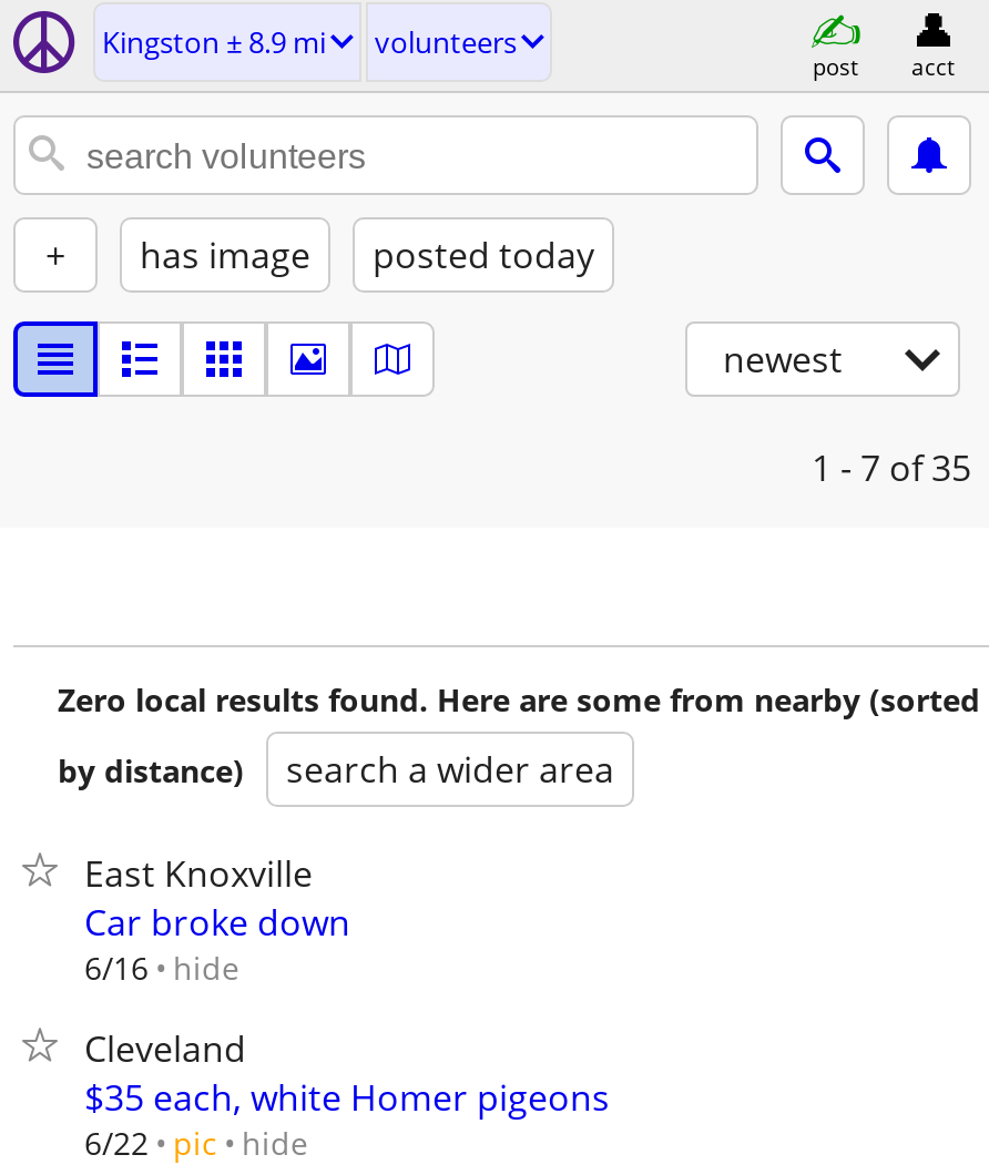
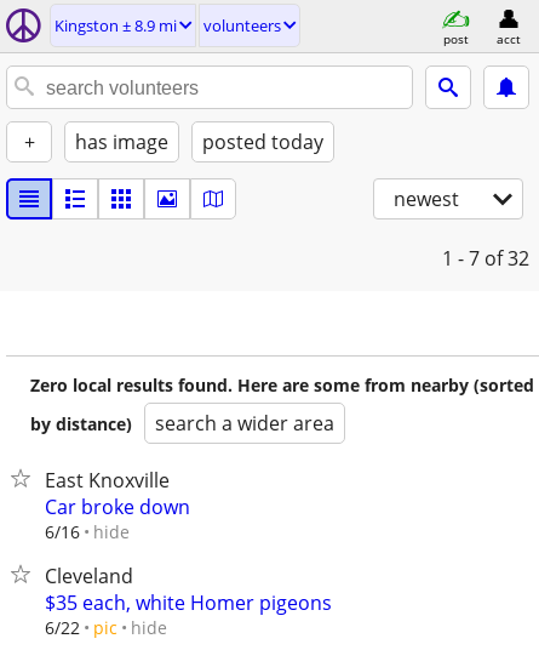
[812,443,971,492] 1 - 7 of 35 -> [442,245,529,272] 1 - 7 of 32

